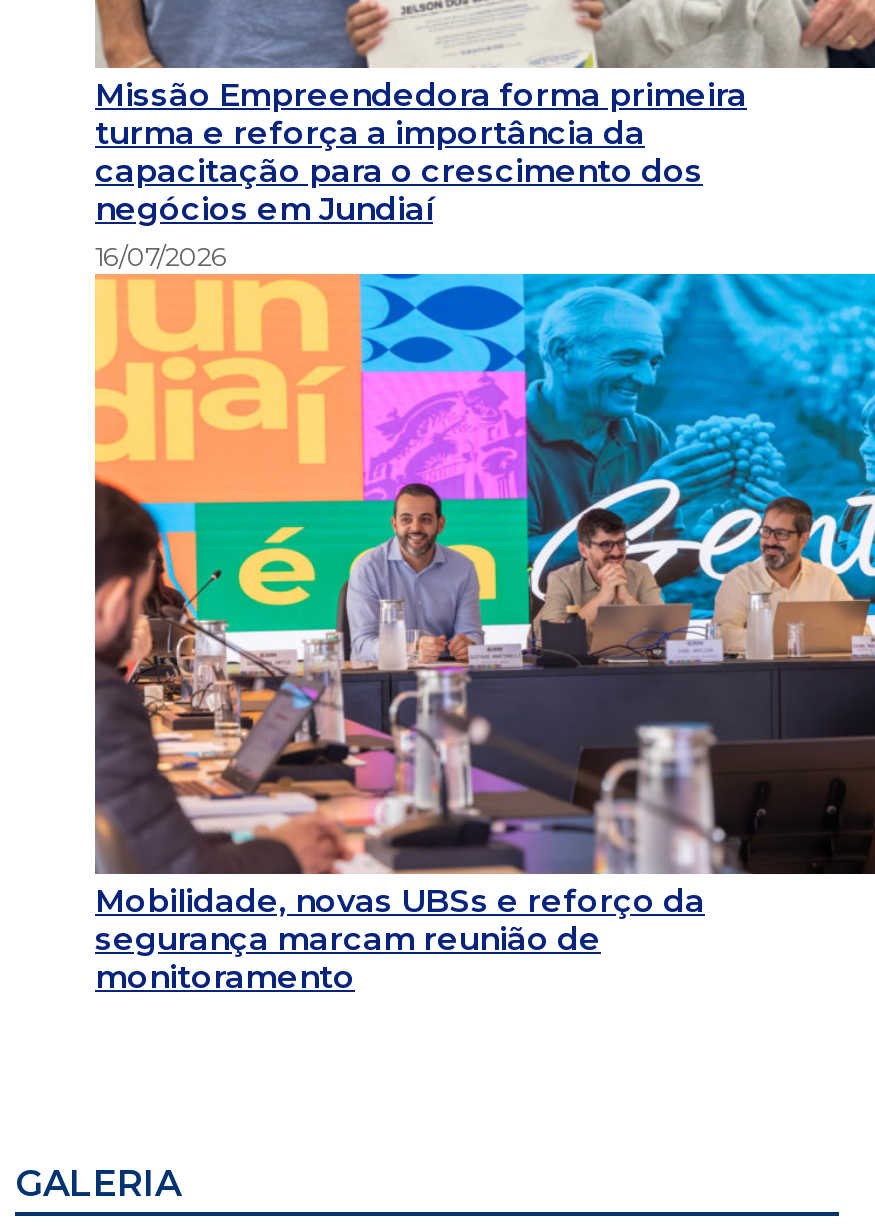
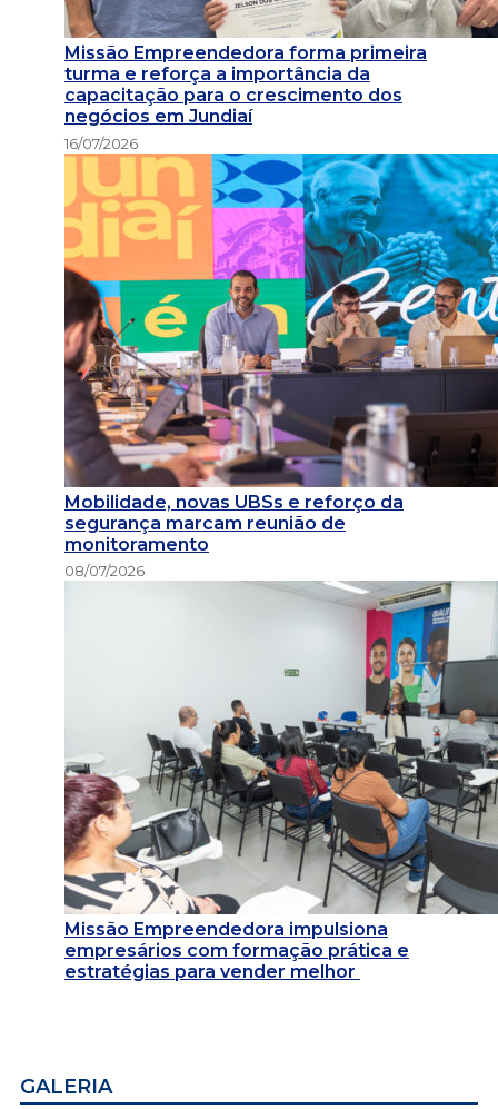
none -> [63,562,495,915] [image] | 08/07/2026
none -> [64,919,409,983] Missão Empreendedora impulsiona | empresários com formação prática e | estratégias para vender melhor

